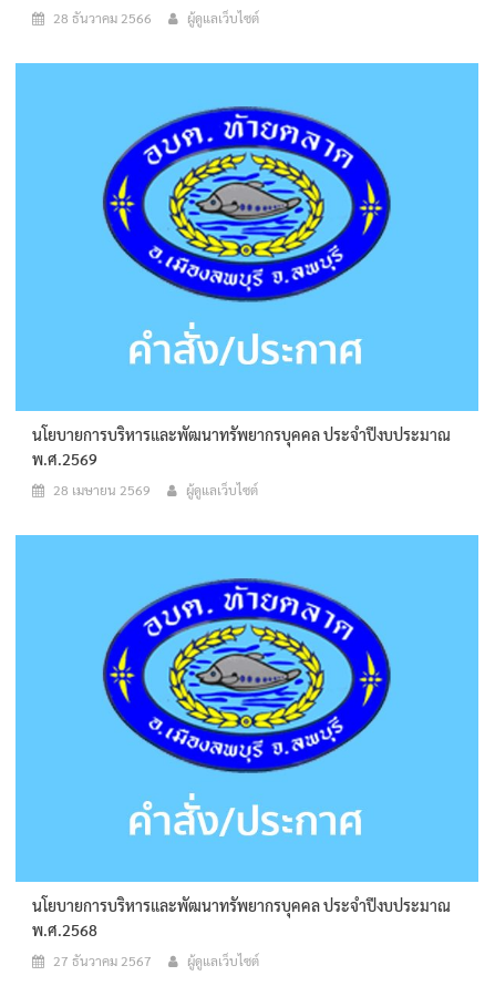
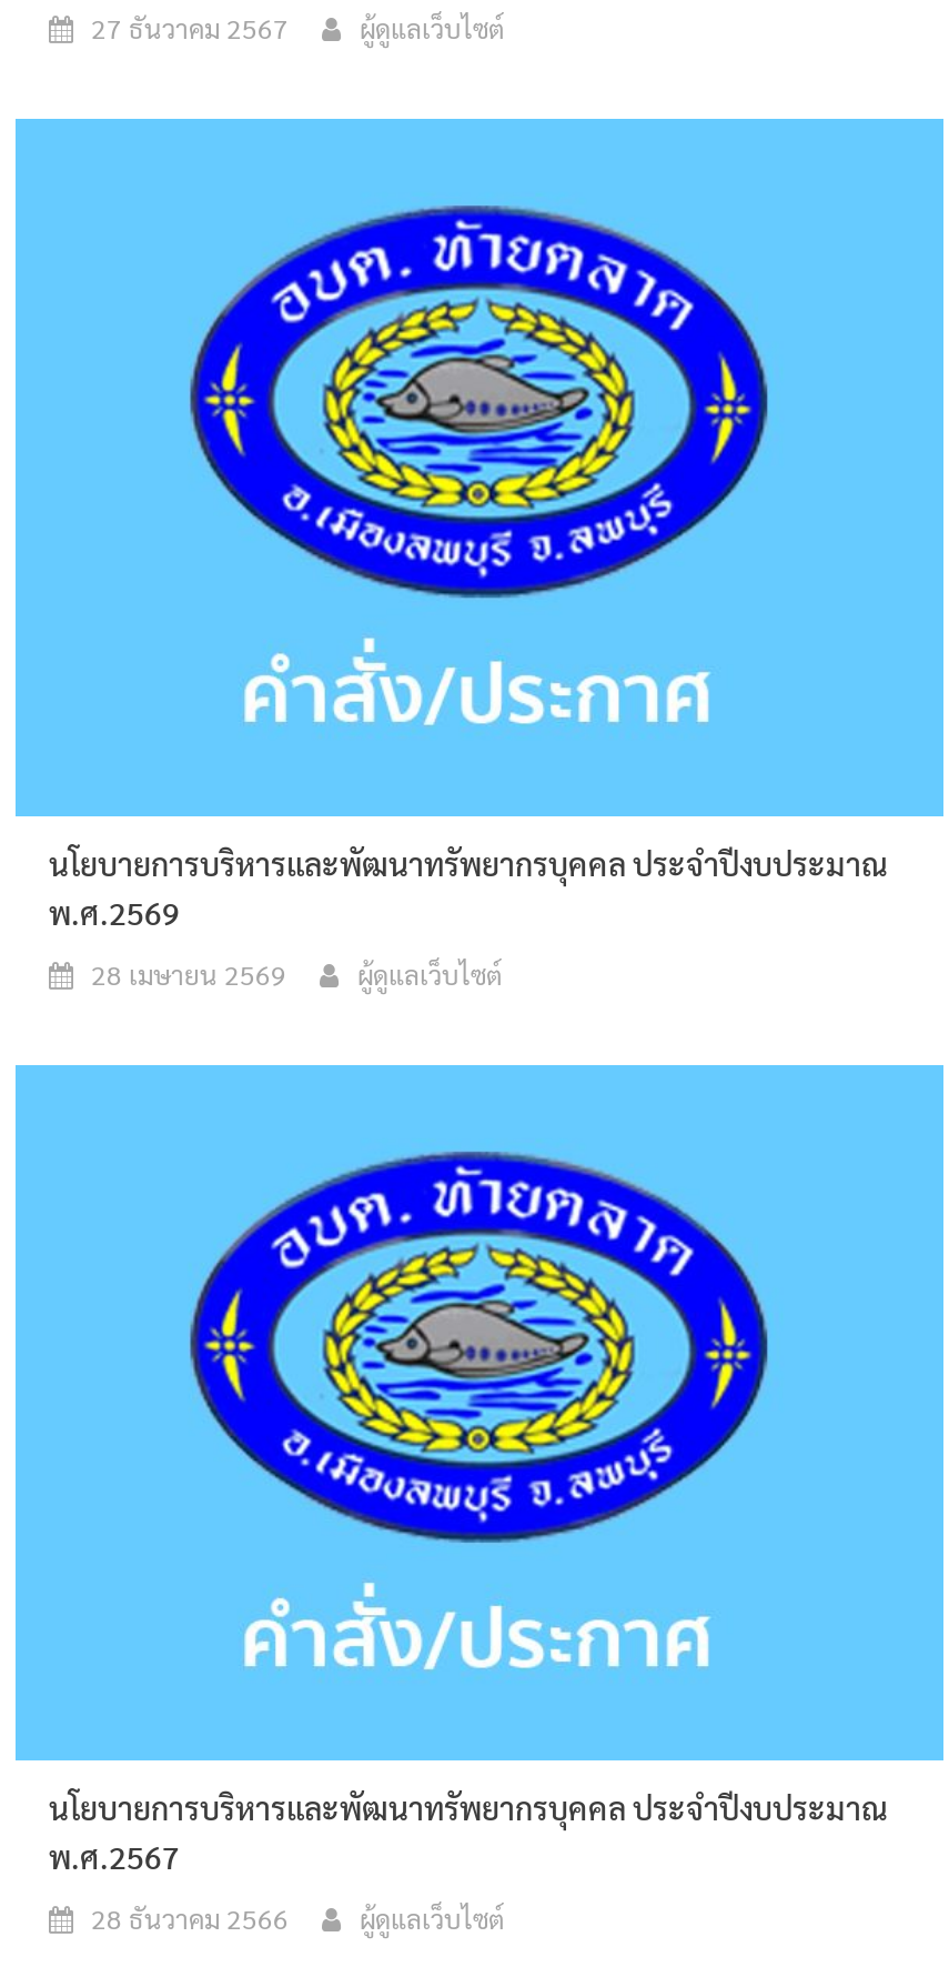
moved [53,9,152,27] -> [91,1901,289,1936]: 28 ธันวาคม 2566
[32,920,97,940] พ.ศ.2568 -> [49,1836,180,1876] พ.ศ.2567
moved [53,952,152,970] -> [91,10,289,46]: 27 ธันวาคม 2567

